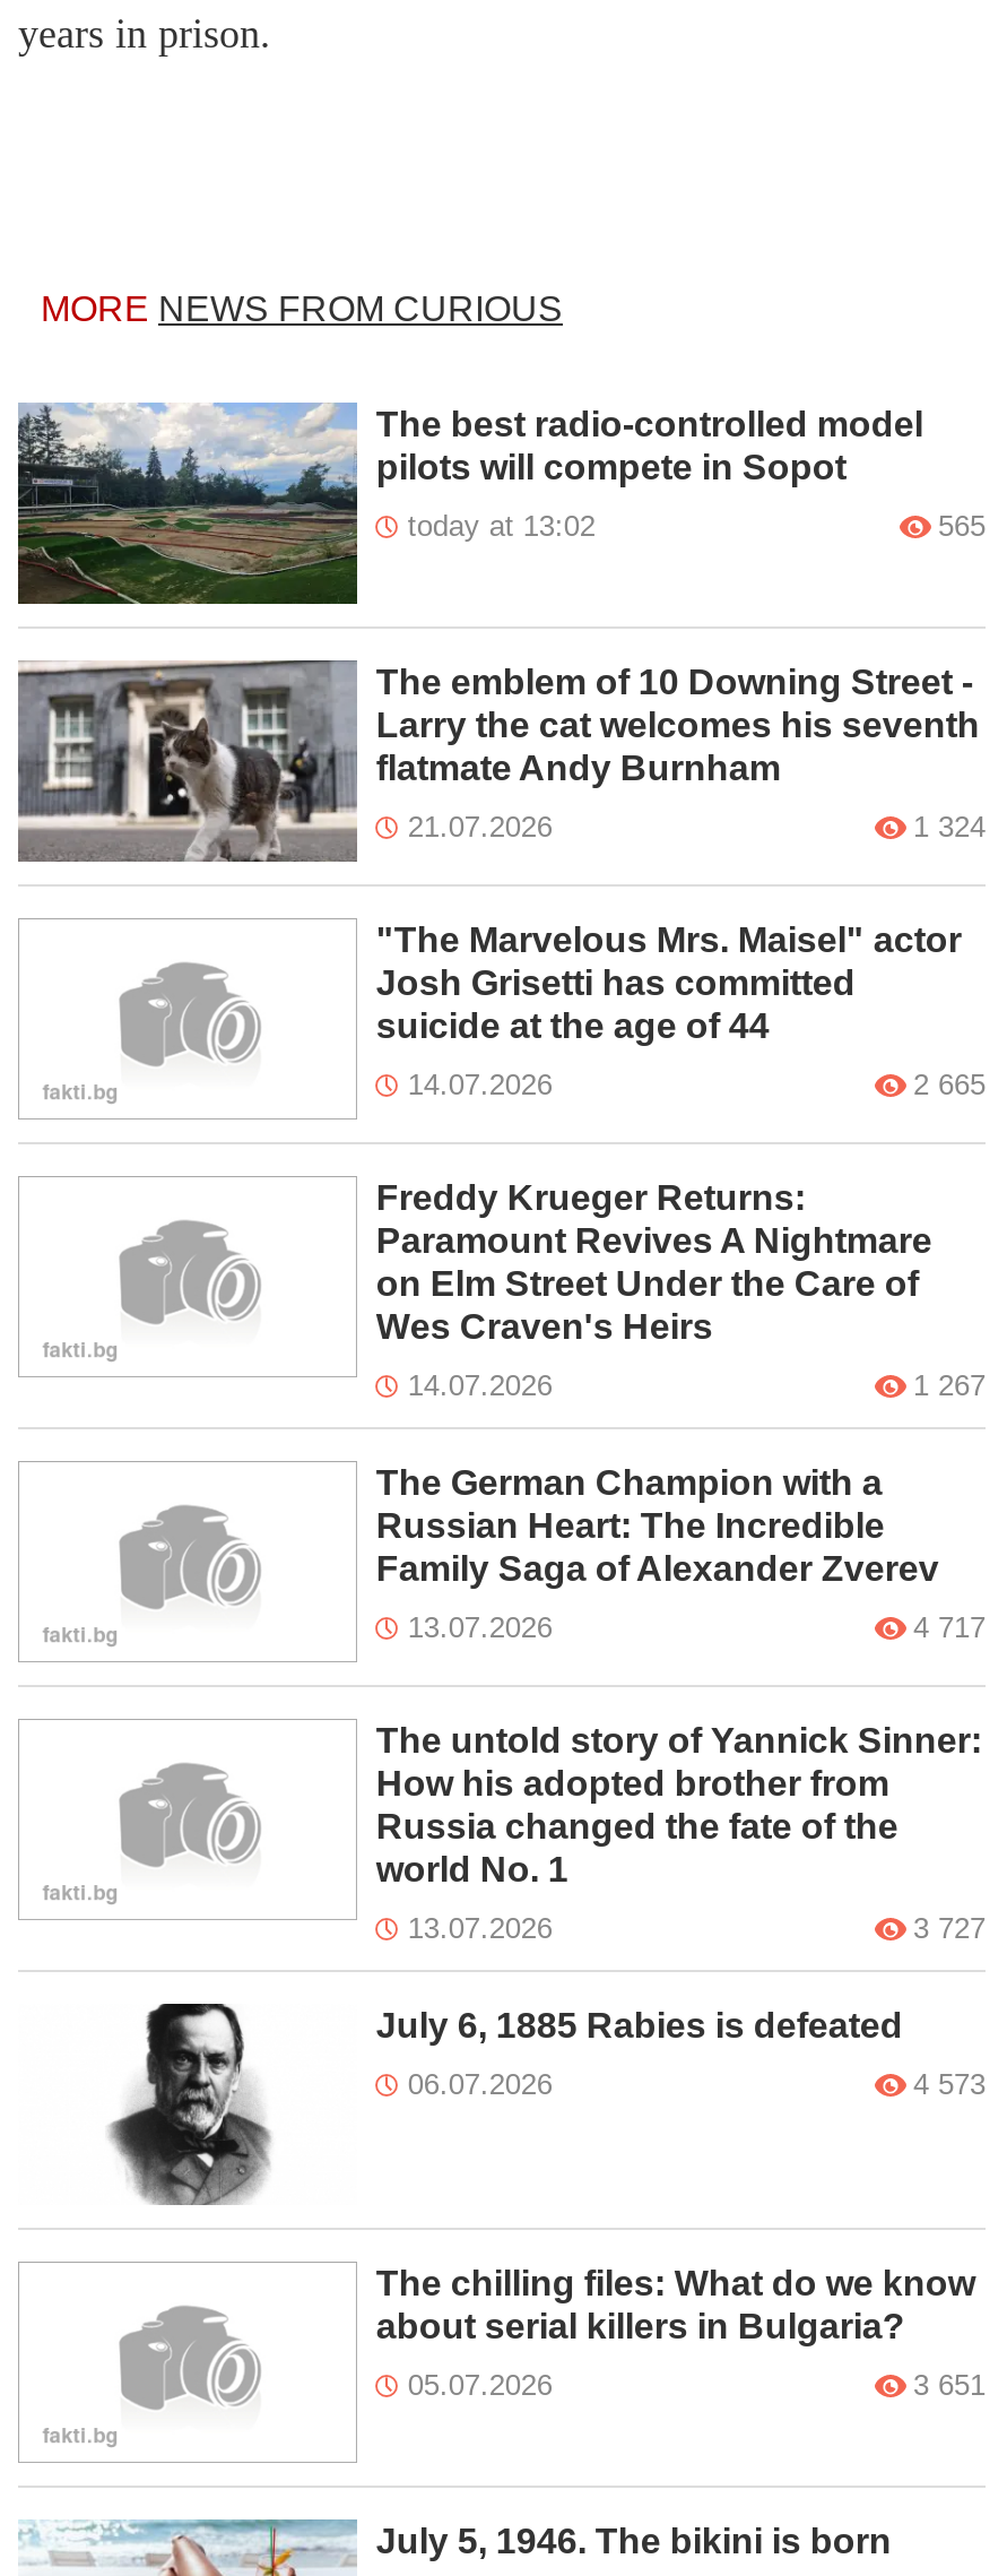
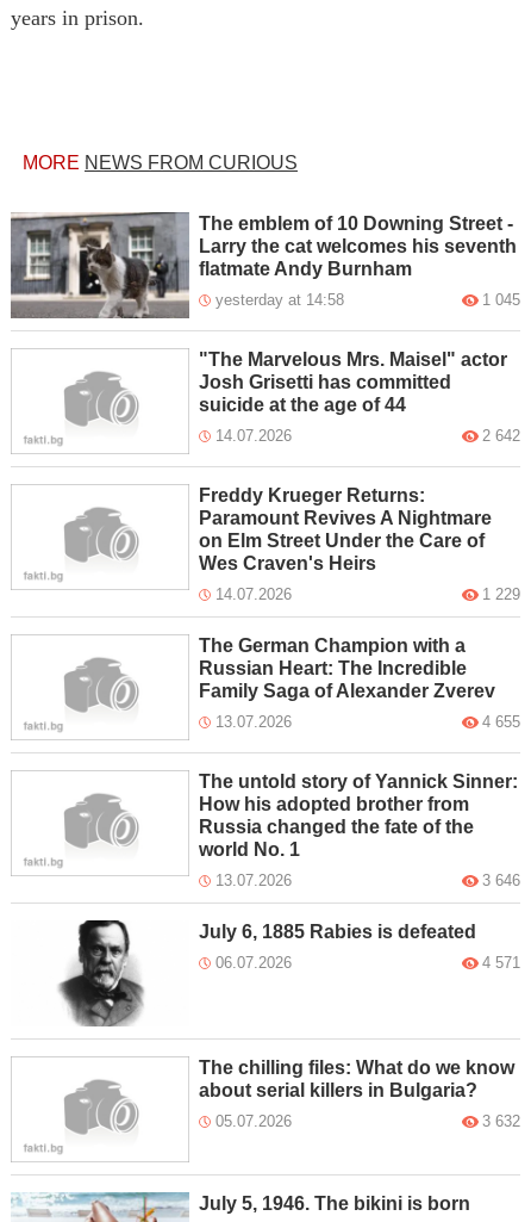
[16,400,986,606] [image] | The best radio-controlled model | pilots will compete in Sopot | today at 13:02 | 565 -> none
[408,809,986,843] 21.07.2026 | 1 324 -> [216,291,520,309] yesterday at 14:58 | 1 045
[913,1067,986,1101] 2 665 -> [482,427,520,445] 2 642
[913,1368,986,1402] 1 267 -> [482,585,520,603] 1 229
[913,1610,986,1644] 4 717 -> [482,713,520,731] 4 655
[913,1911,986,1945] 3 727 -> [482,871,520,889] 3 646
[913,2067,986,2101] 4 573 -> [482,954,520,971] 4 571
[913,2367,986,2401] 3 651 -> [482,1112,520,1130] 3 632

